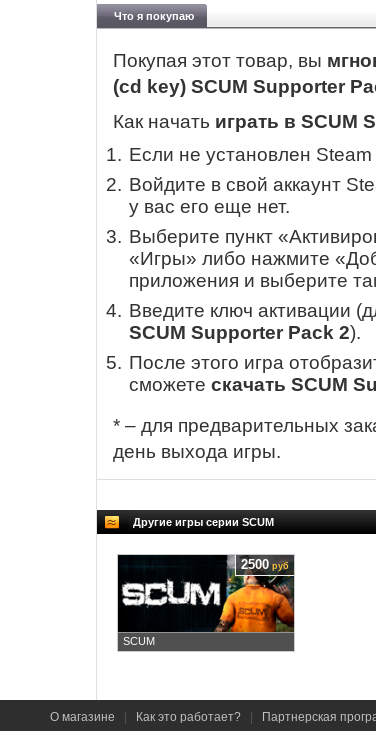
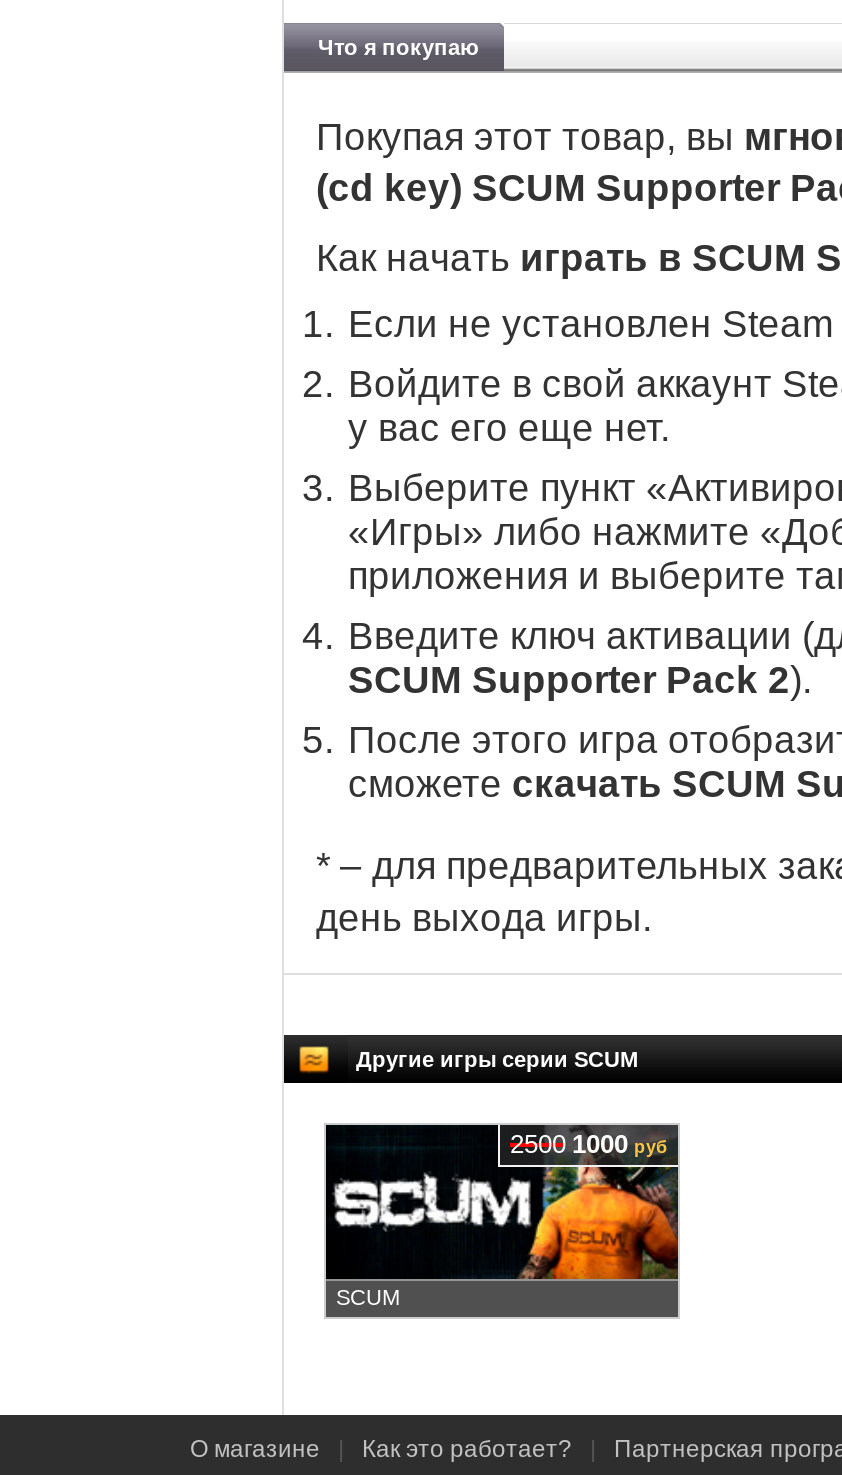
[241,557,289,572] 2500 руб -> [510,1130,668,1160] 2500 1000 руб

